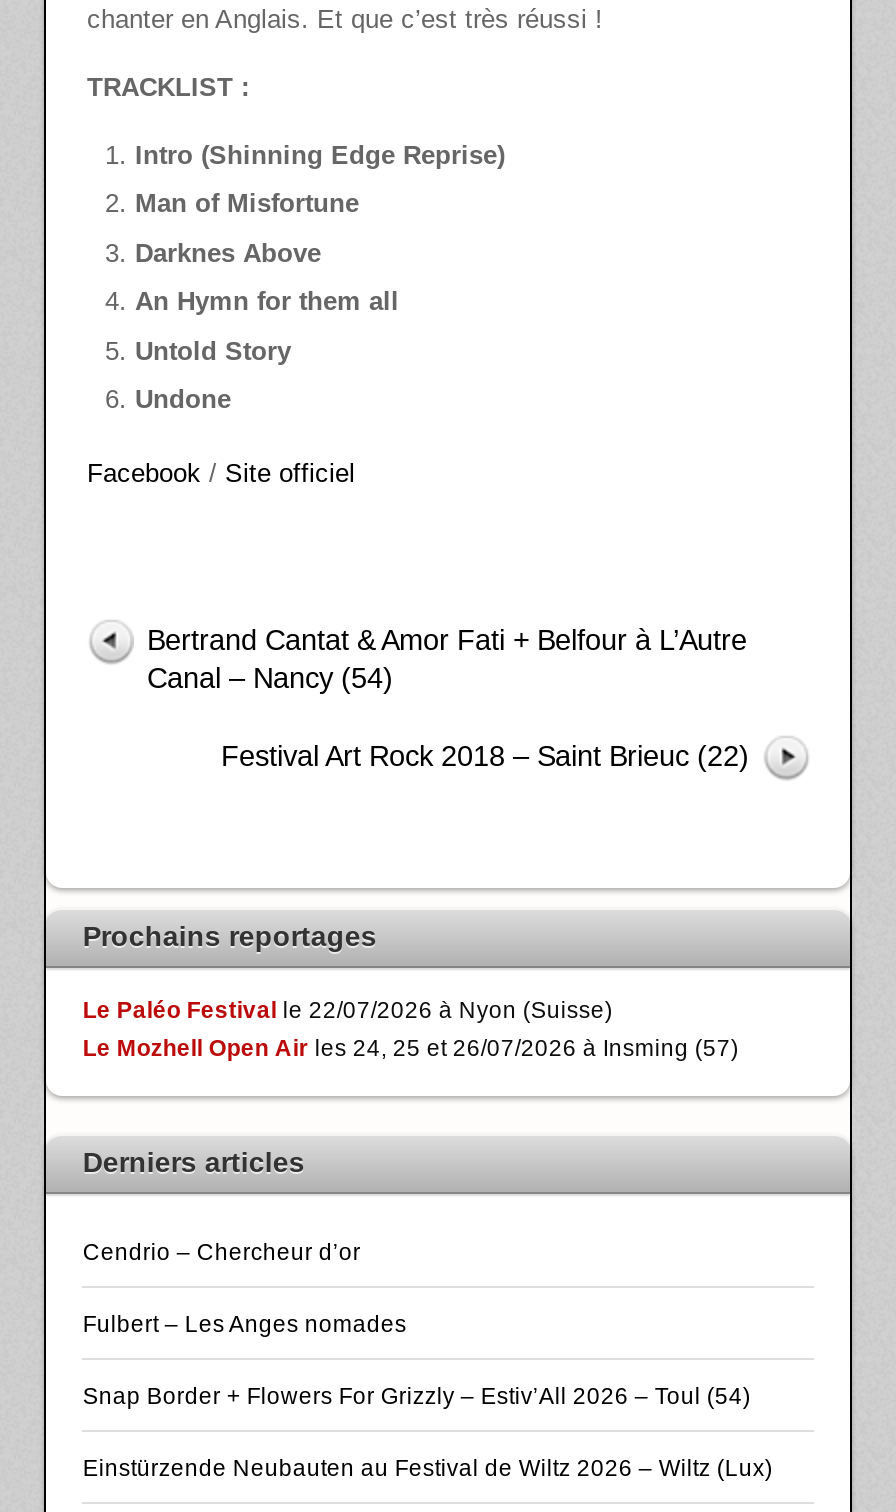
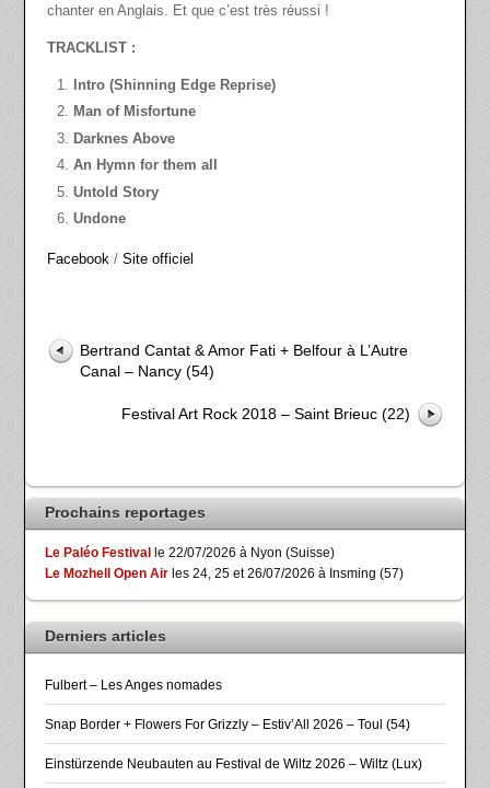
[83,1238,361,1264] Cendrio – Chercheur d’or -> none

